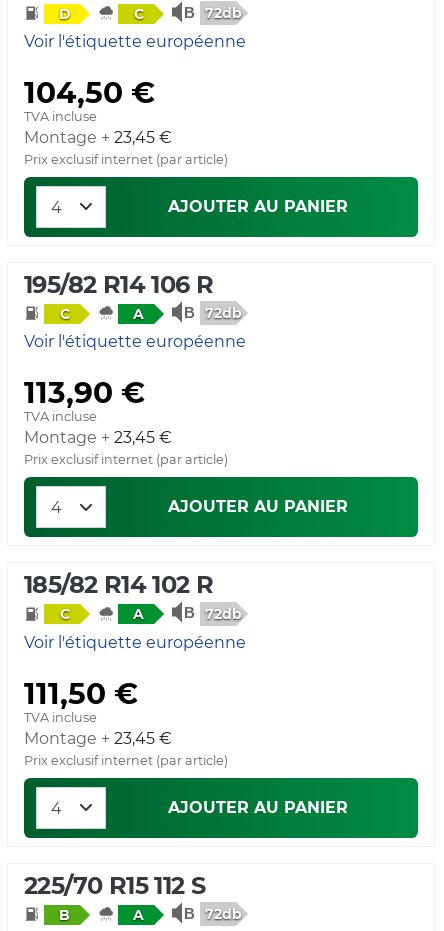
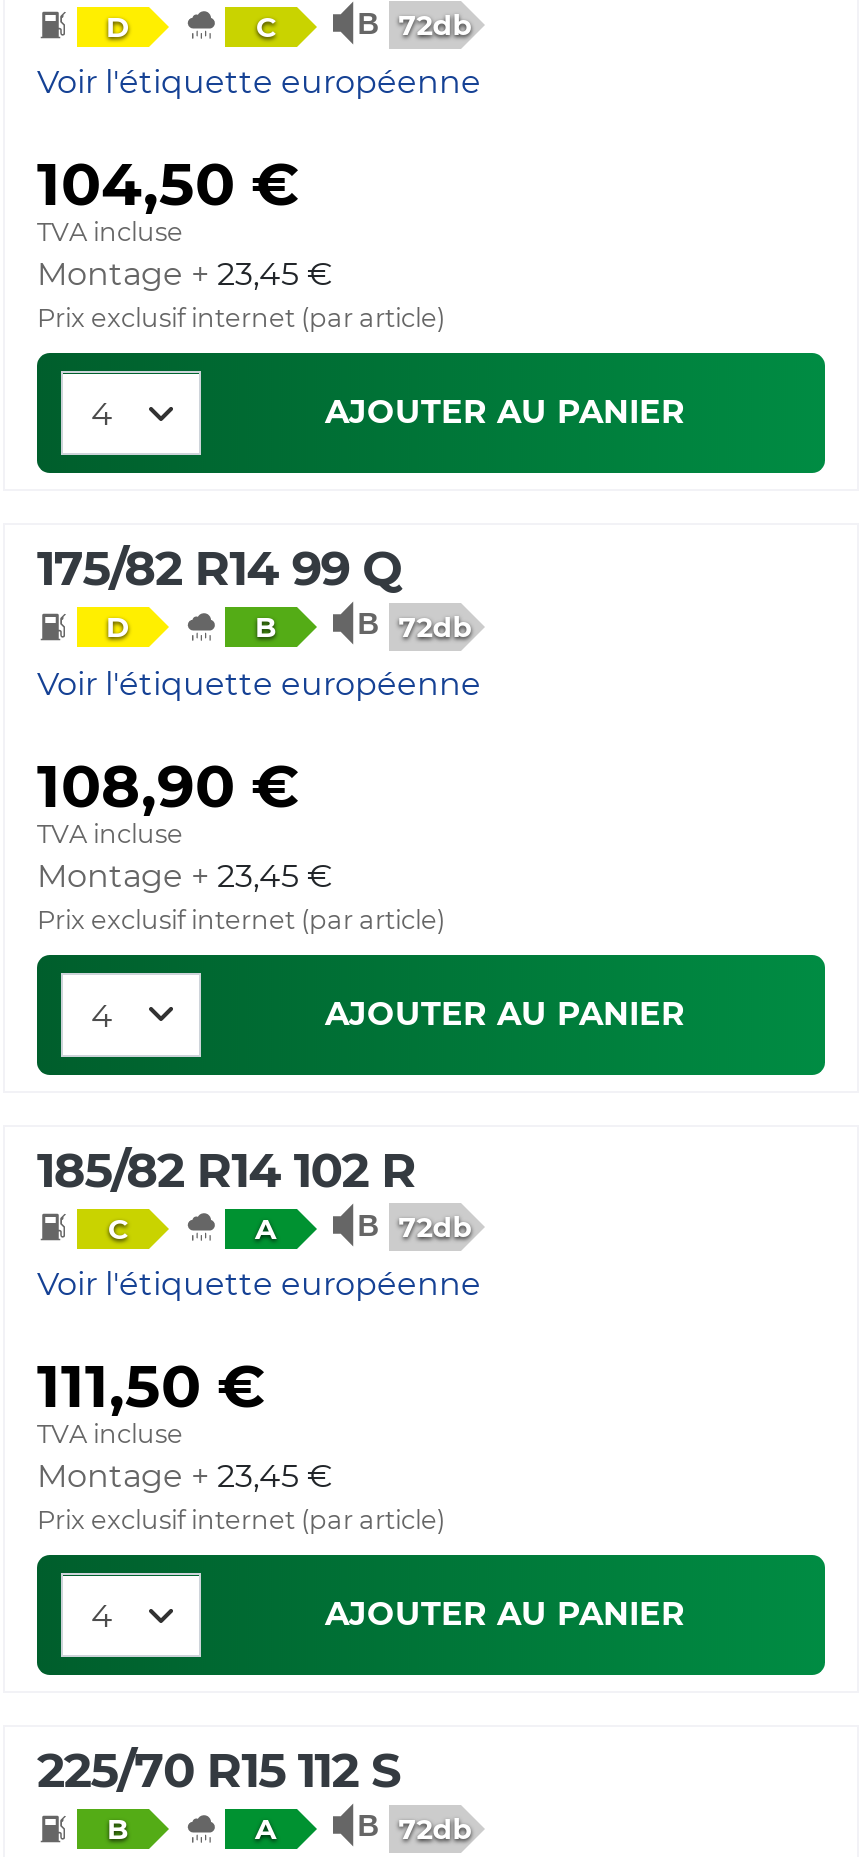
[24,270,213,323] 195/82 R14 106 R | C | A -> [37,540,401,646] 175/82 R14 99 Q | D | B
[24,374,145,410] 113,90 € -> [37,749,299,821] 108,90 €

